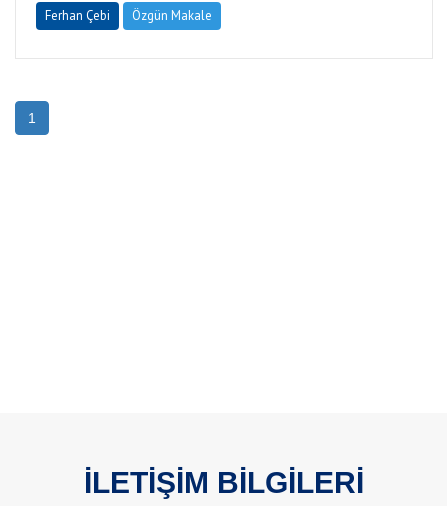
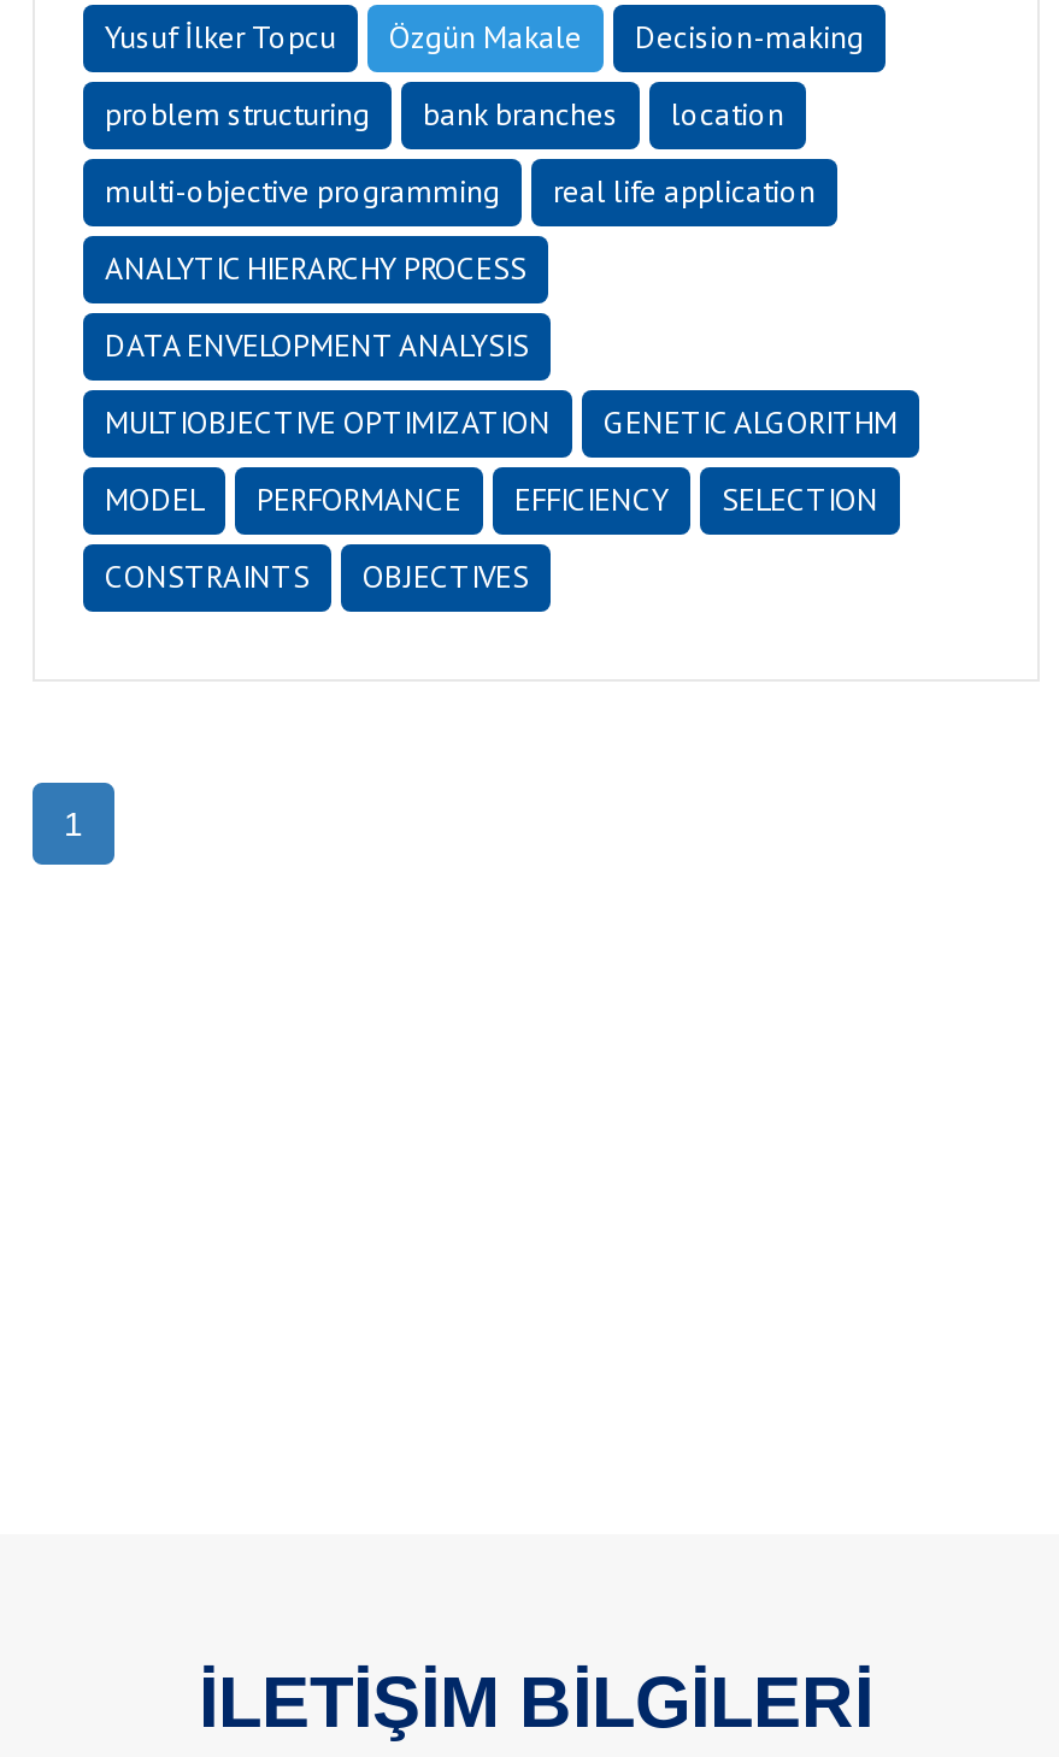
[45,7,110,24] Ferhan Çebi -> [105,17,336,58] Yusuf İlker Topcu
none -> [105,17,898,597] Decision-making | problem structuring | bank branches | location | multi-objective programming | real life application | ANALYTIC HIERARCHY PROCESS | DATA ENVELOPMENT ANALYSIS | MULTIOBJECTIVE OPTIMIZATION | GENETIC ALGORITHM | MODEL | PERFORMANCE | EFFICIENCY | SELECTION | CONSTRAINTS | OBJECTIVES

